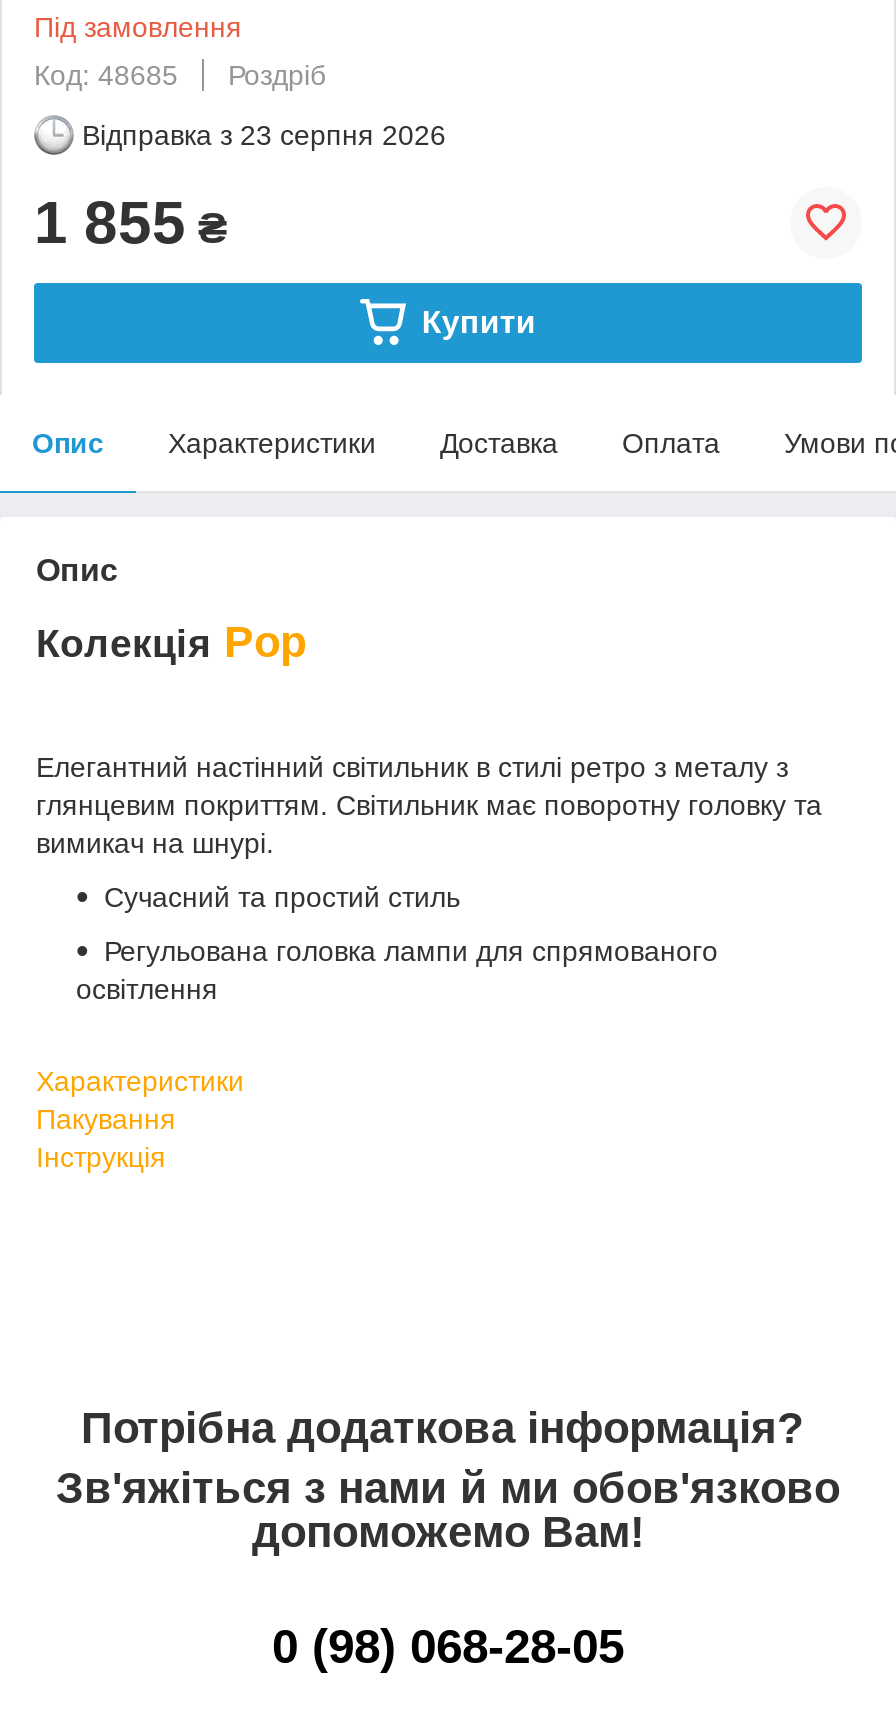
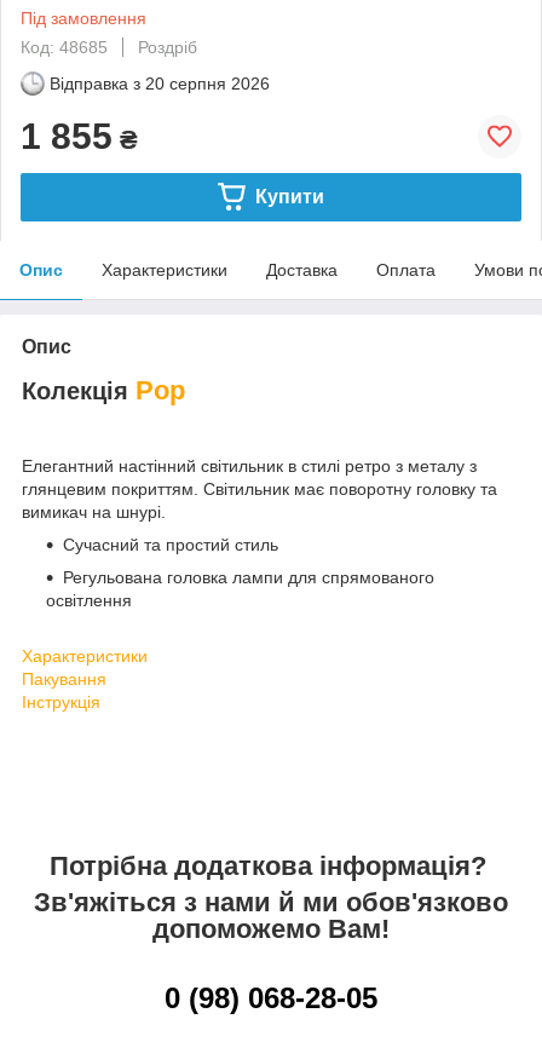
[82,119,446,151] Відправка з 23 серпня 2026 -> [50,74,270,93] Відправка з 20 серпня 2026

